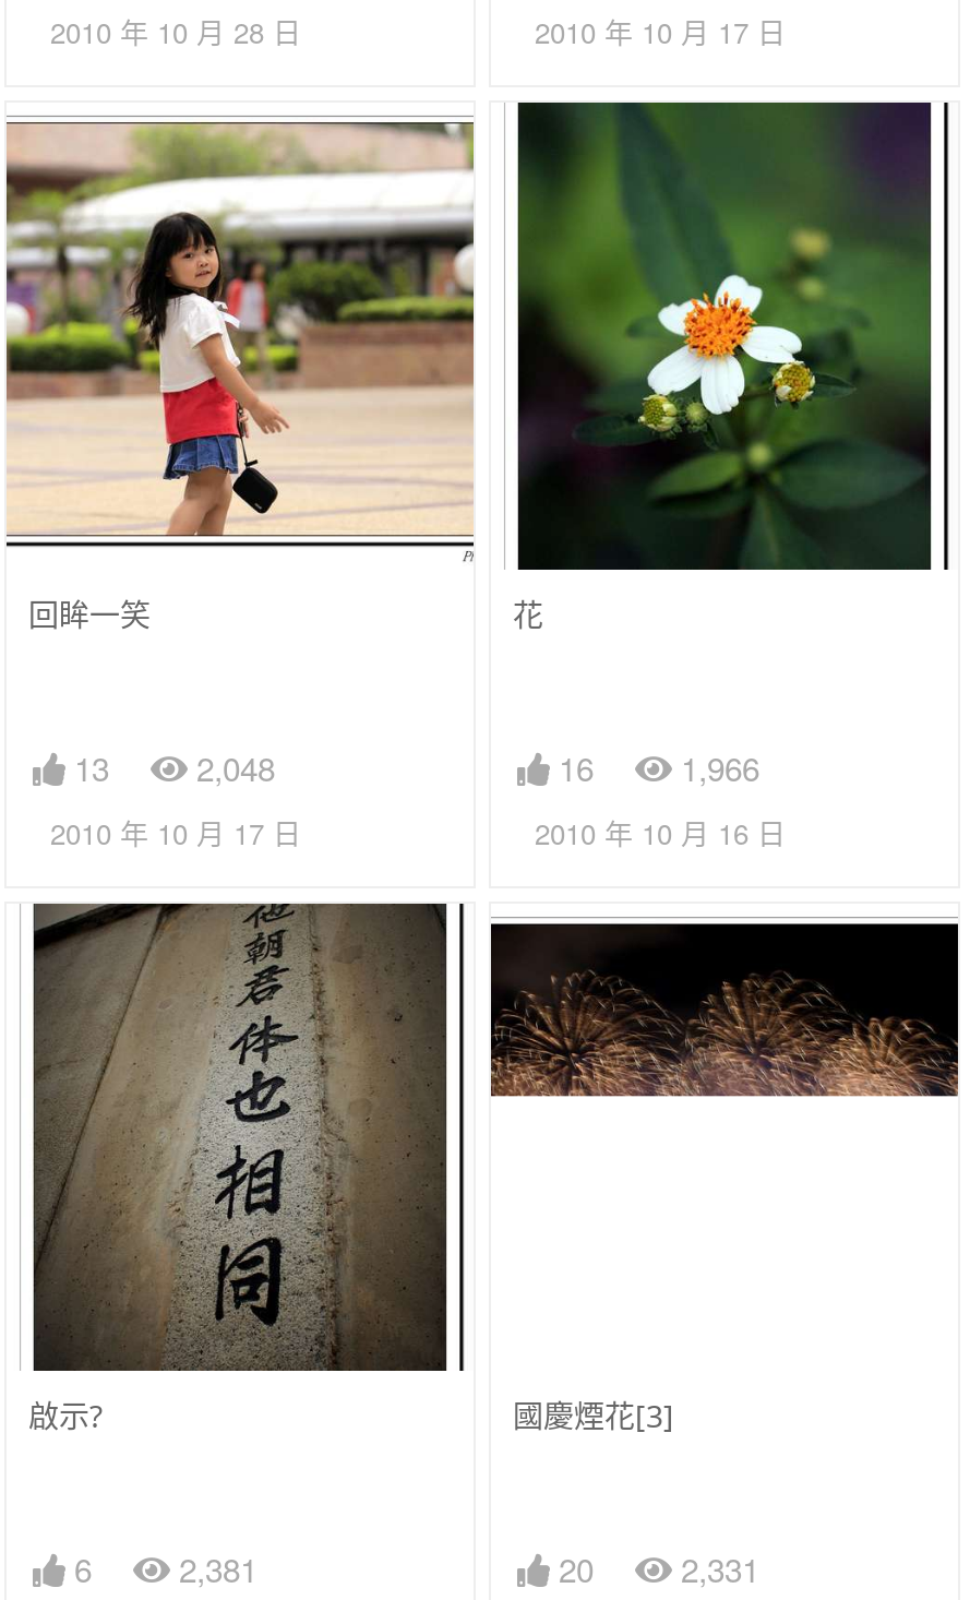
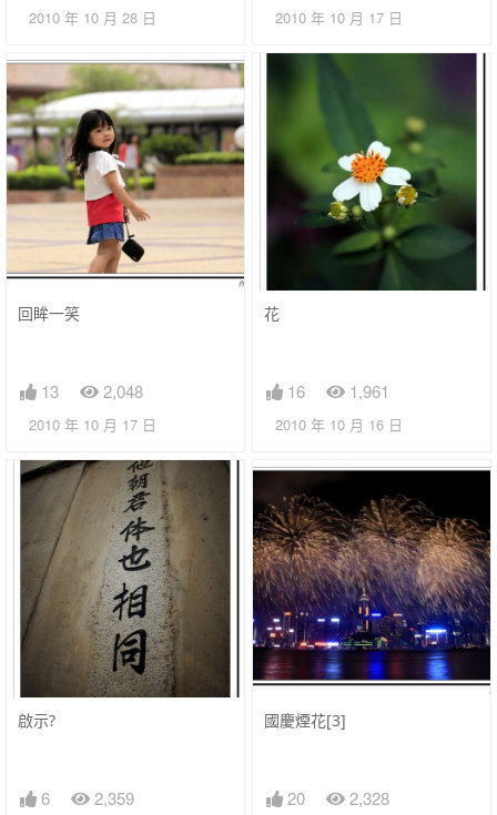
[550,743,759,789] 16 1,966 -> [283,379,389,402] 16 1,961
none -> [252,558,491,686] [image]
[65,1545,258,1590] 6 2,381 -> [37,786,134,809] 6 2,359
[550,1545,759,1590] 20 2,331 -> [283,786,389,809] 20 2,328

